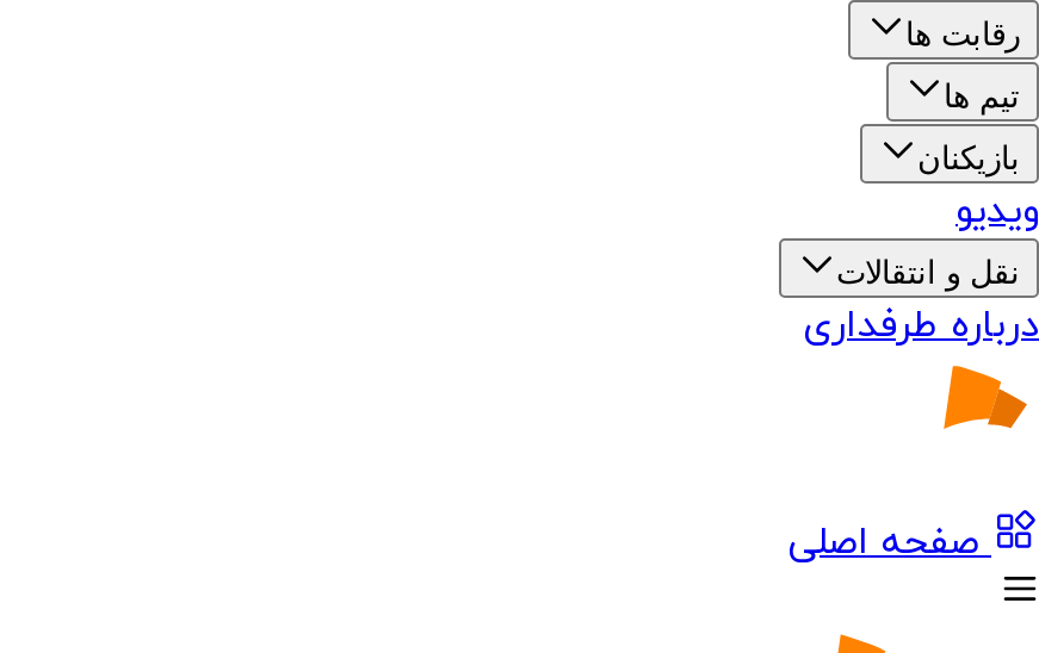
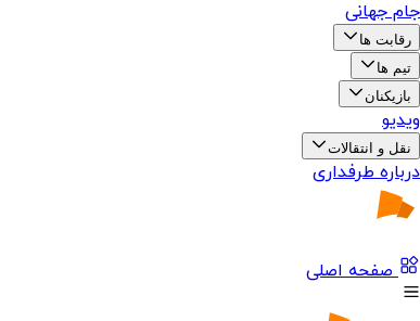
none -> [345,0,420,24] جام جهانی

